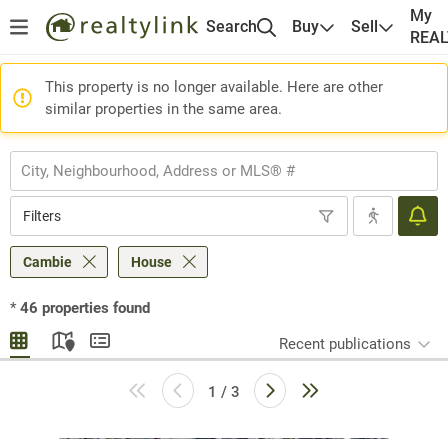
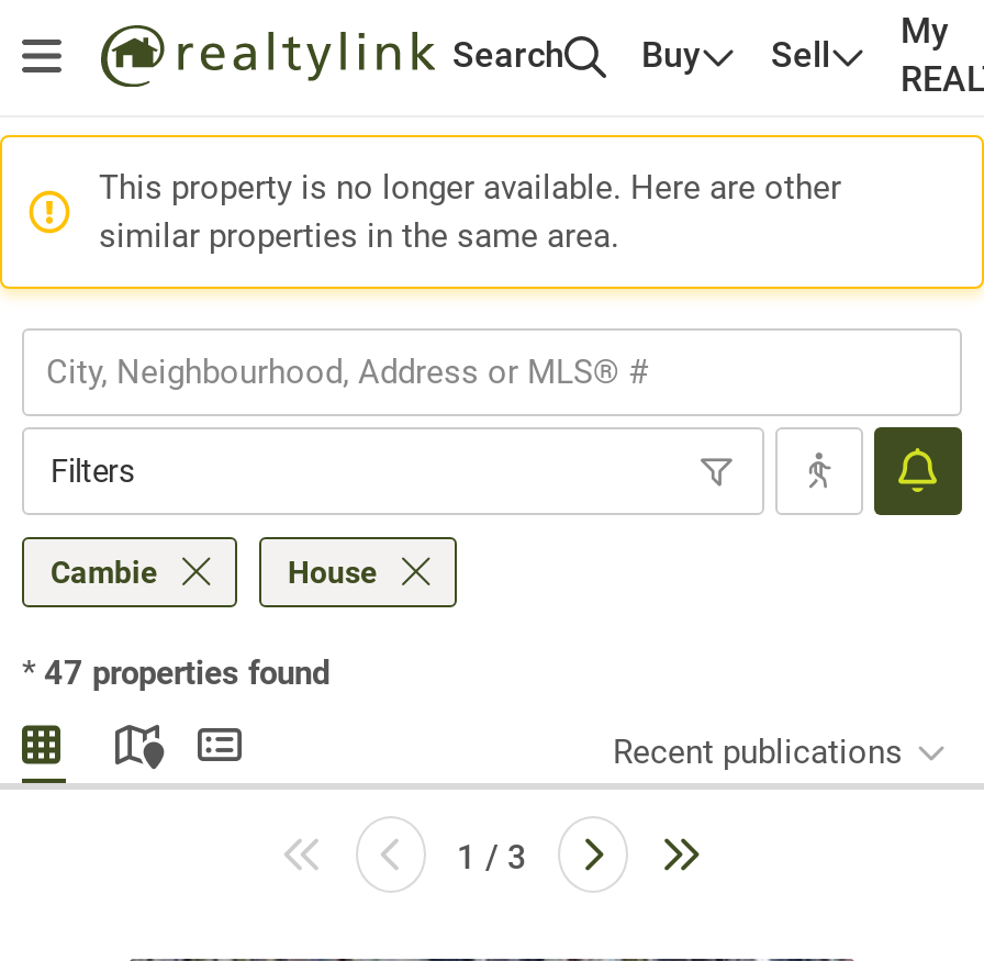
[10,299,150,317] * 46 properties found -> [22,653,329,693] * 47 properties found

